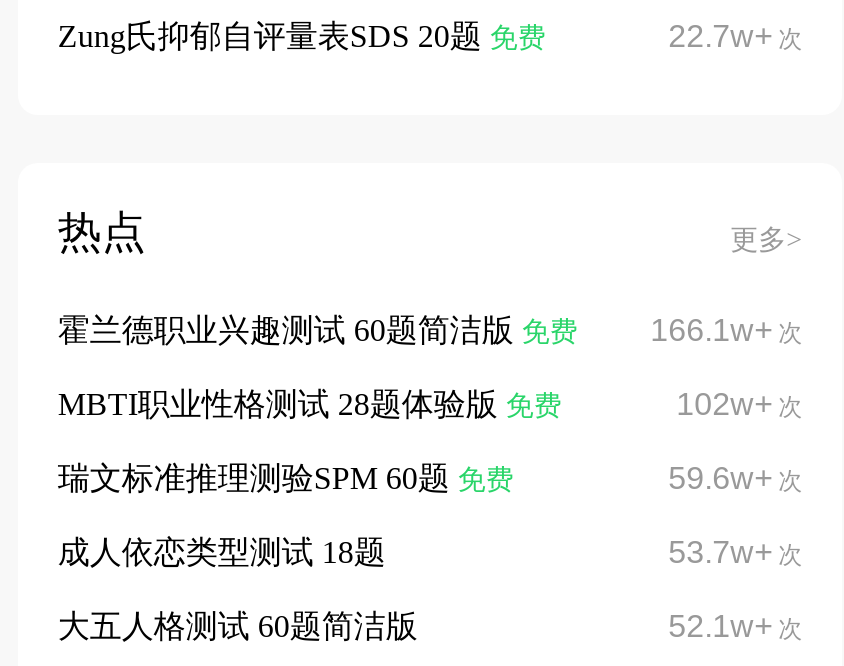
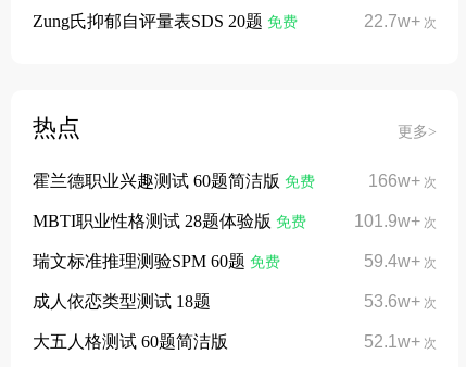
[650,314,802,348] 166.1w+ 次 -> [368,172,437,190] 166w+ 次
[676,388,802,422] 102w+ 次 -> [354,212,437,231] 101.9w+ 次
[668,462,802,496] 59.6w+ 次 -> [364,252,437,271] 59.4w+ 次
[668,536,802,570] 53.7w+ 次 -> [364,292,437,311] 53.6w+ 次

